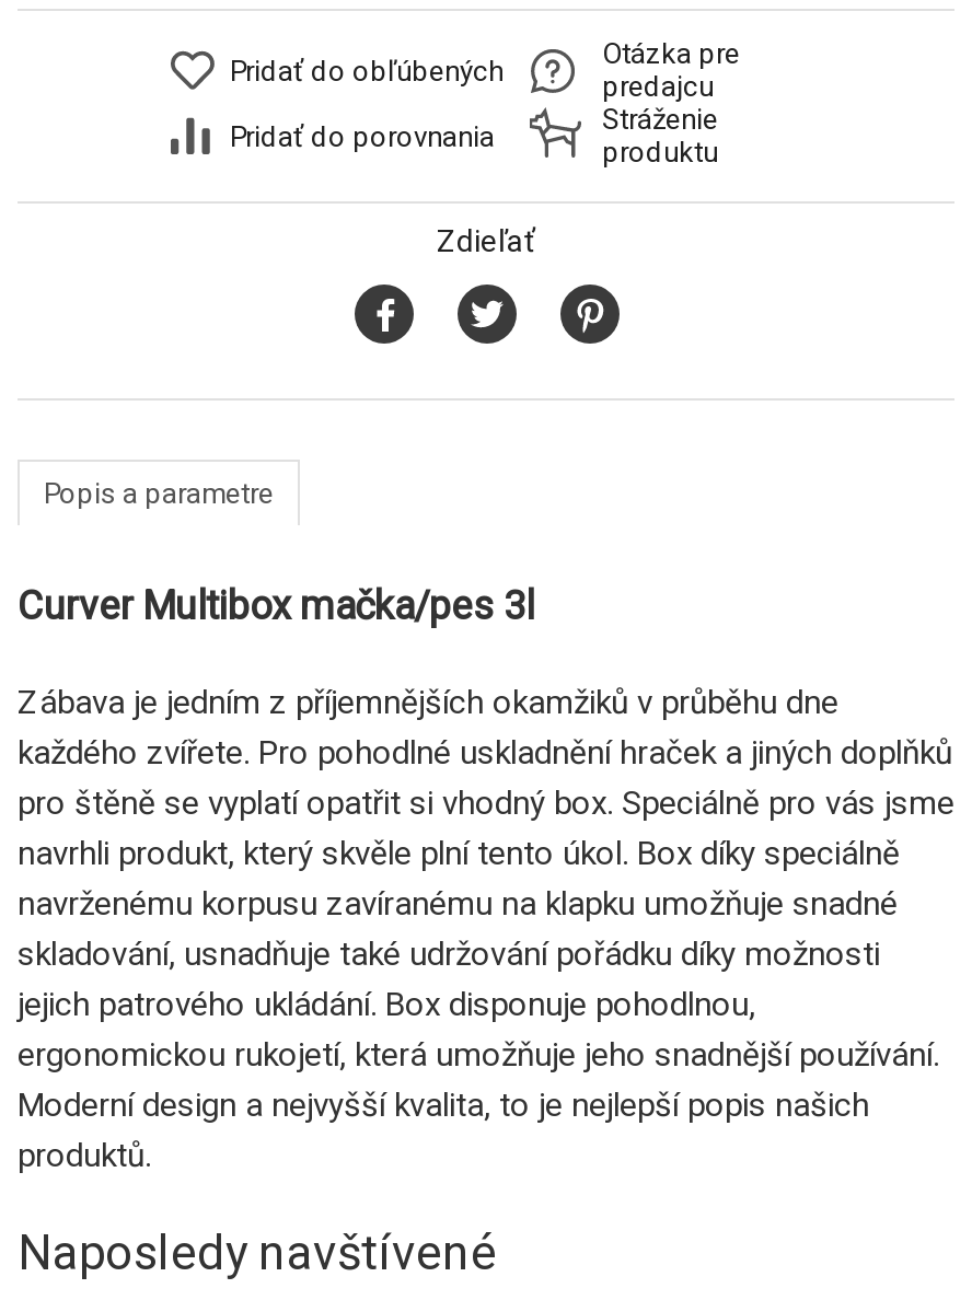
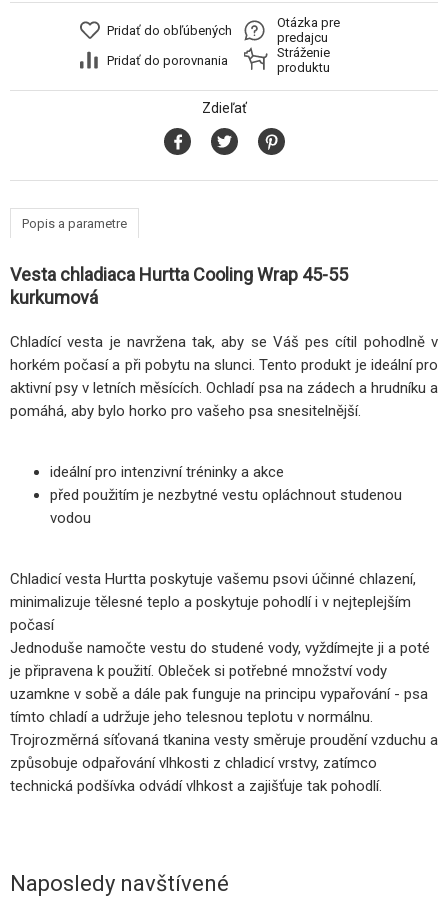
[18,583,954,1176] Curver Multibox mačka/pes 3l | Zábava je jedním z příjemnějších okamžiků v průběhu dne | každého zvířete. Pro pohodlné uskladnění hraček a jiných doplňků | pro štěně se vyplatí opatřit si vhodný box. Speciálně pro vás jsme | navrhli produkt, který skvěle plní tento úkol. Box díky speciálně | navrženému korpusu zavíranému na klapku umožňuje snadné | skladování, usnadňuje také udržování pořádku díky možnosti | jejich patrového ukládání. Box disponuje pohodlnou, | ergonomickou rukojetí, která umožňuje jeho snadnější používání. | Moderní design a nejvyšší kvalita, to je nejlepší popis našich | produktů. -> [10,264,438,795] Vesta chladiaca Hurtta Cooling Wrap 45-55 | kurkumová | Chladící vesta je navržena tak, aby se Váš pes cítil pohodlně v | horkém počasí a při pobytu na slunci. Tento produkt je ideální pro | aktivní psy v letních měsících. Ochladí psa na zádech a hrudníku a | pomáhá, aby bylo horko pro vašeho psa snesitelnější. | ideální pro intenzivní tréninky a akce | před použitím je nezbytné vestu opláchnout studenou | vodou | Chladicí vesta Hurtta poskytuje vašemu psovi účinné chlazení, | minimalizuje tělesné teplo a poskytuje pohodlí i v nejteplejším | počasí | Jednoduše namočte vestu do studené vody, vyždímejte ji a poté | je připravena k použití. Obleček si potřebné množství vody | uzamkne v sobě a dále pak funguje na principu vypařování - psa | tímto chladí a udržuje jeho telesnou teplotu v normálnu. | Trojrozměrná síťovaná tkanina vesty směruje proudění vzduchu a | způsobuje odpařování vlhkosti z chladicí vrstvy, zatímco | technická podšívka odvádí vlhkost a zajišťuje tak pohodlí.

